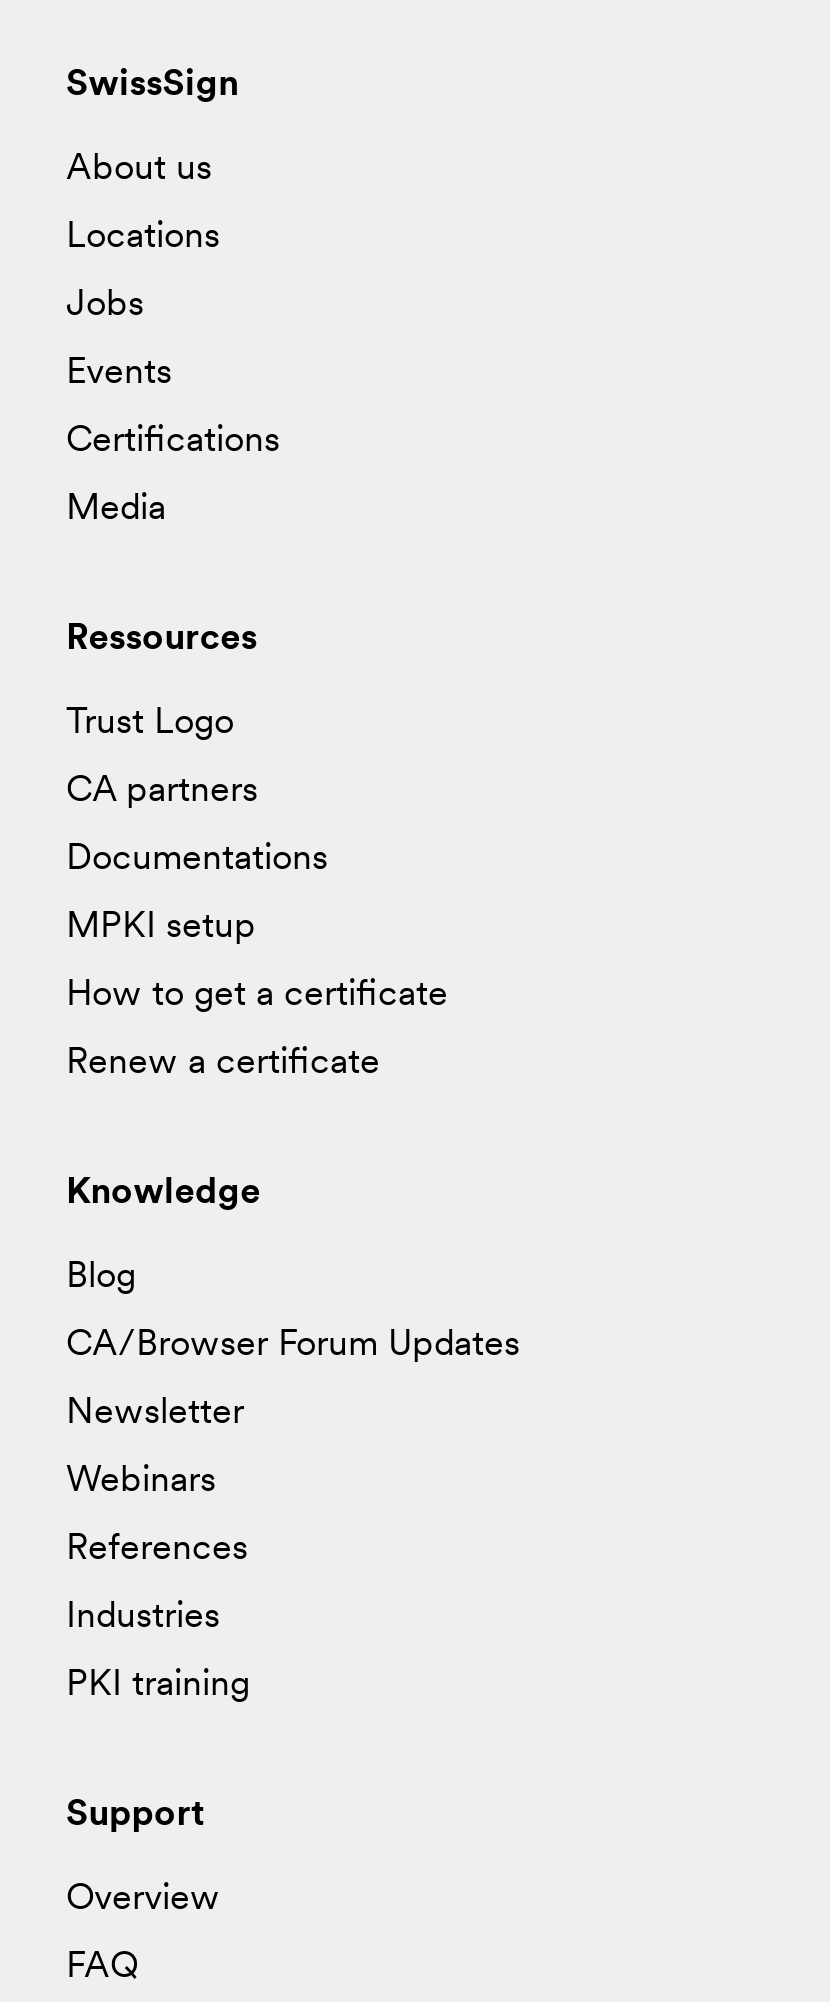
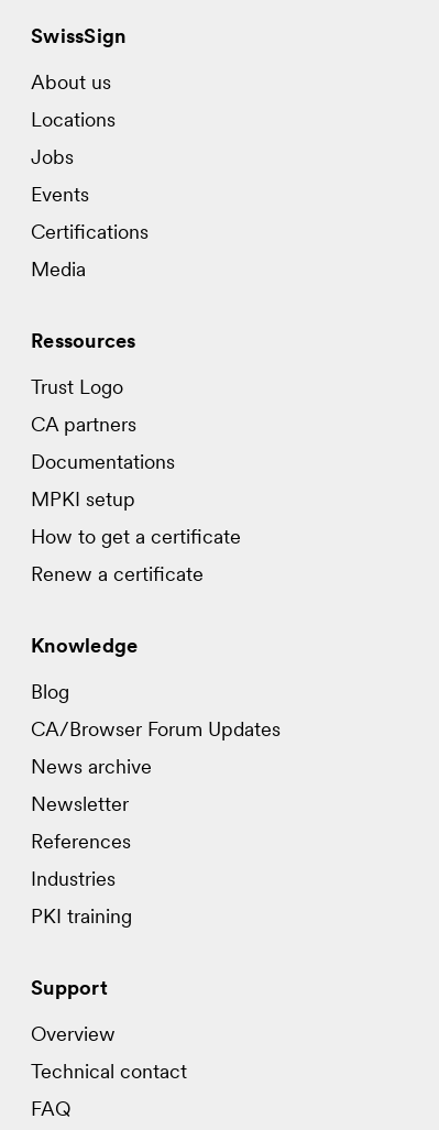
none -> [31,758,152,779] News archive
[66,1462,216,1500] Webinars -> none
none -> [31,1063,187,1083] Technical contact

